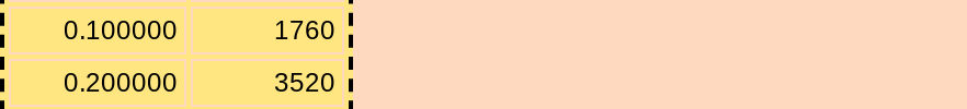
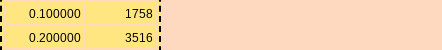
[274,15,335,45] 1760 -> [125,7,153,21] 1758
[274,67,335,98] 3520 -> [125,31,153,45] 3516

